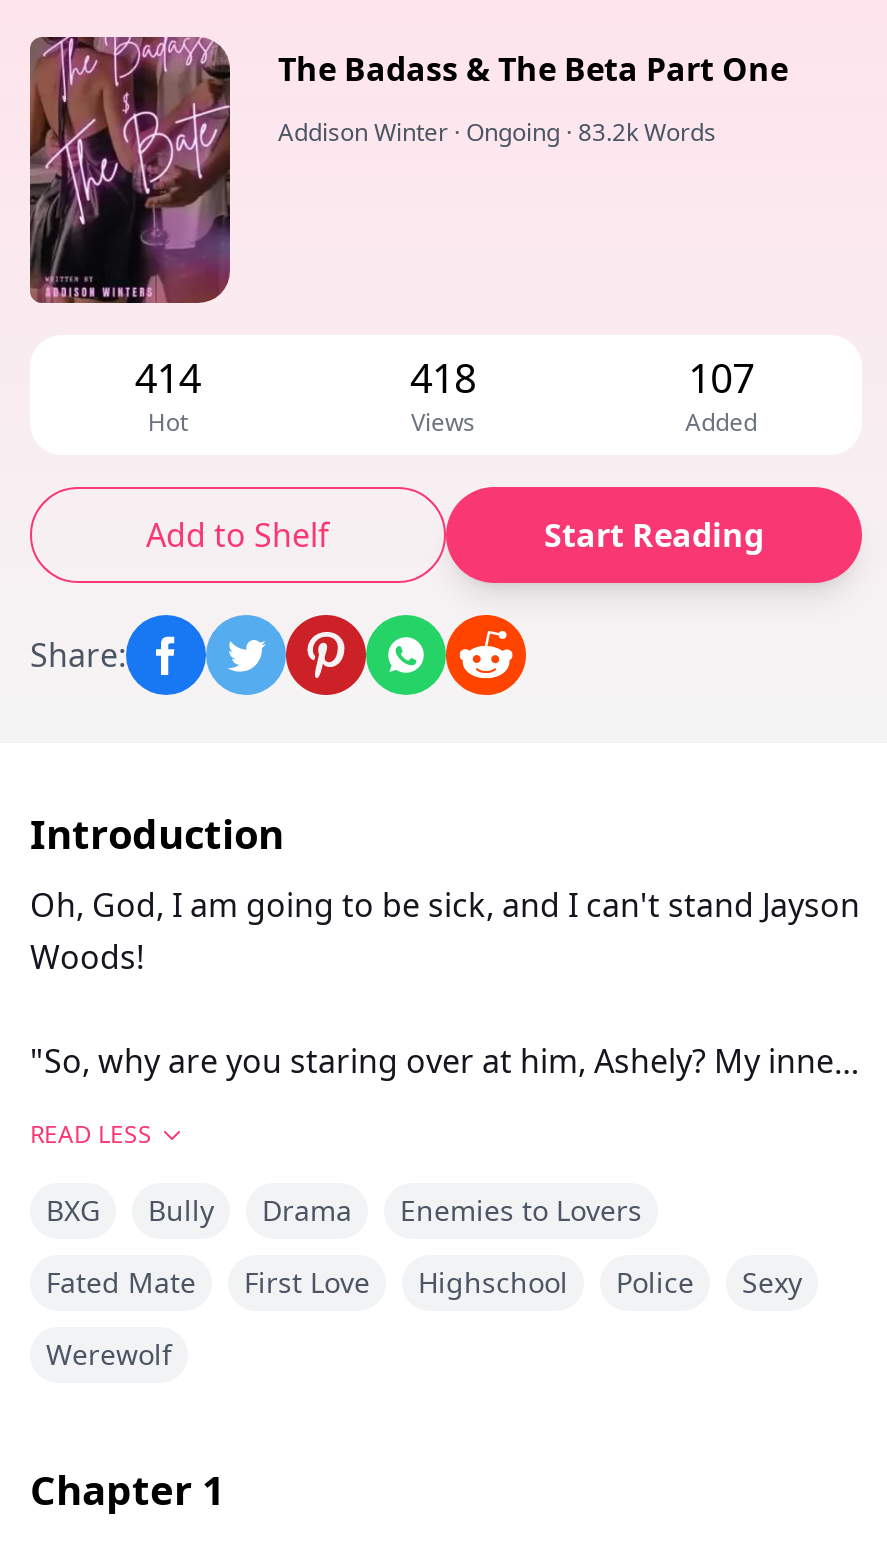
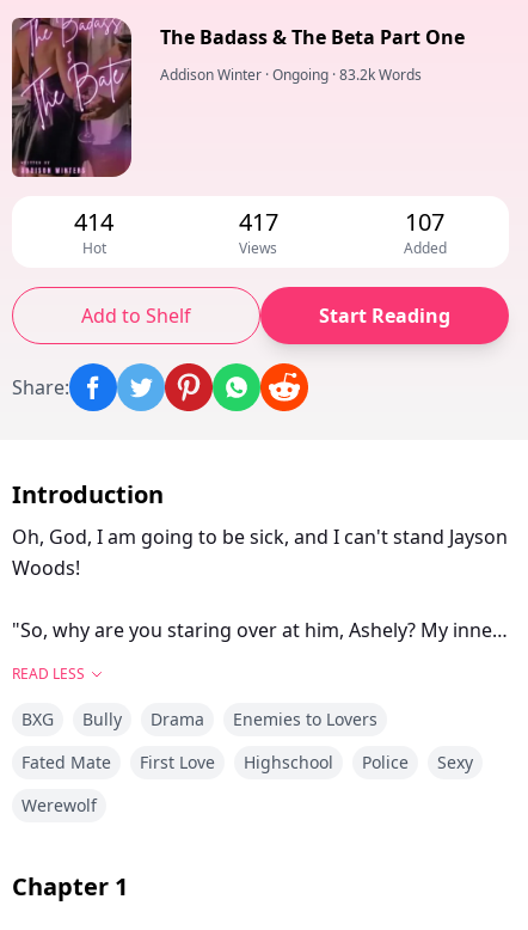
[410,352,476,406] 418 -> [239,206,278,238] 417

